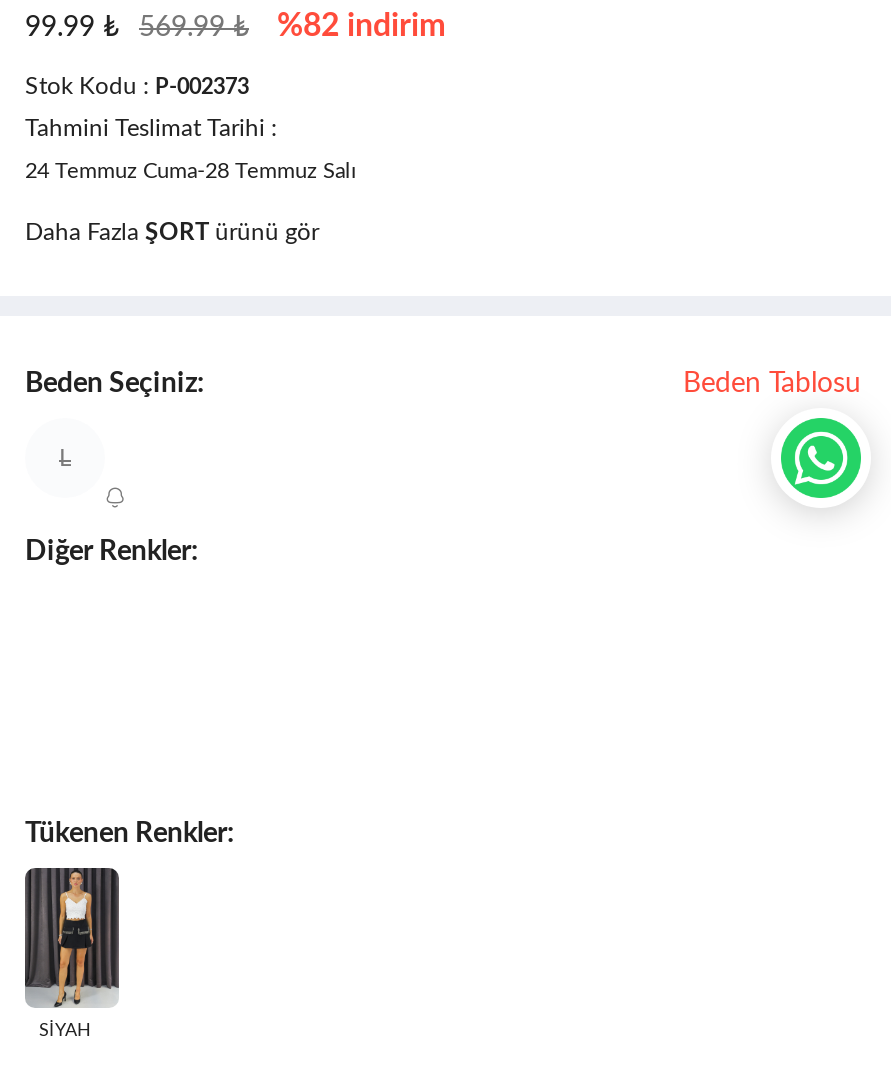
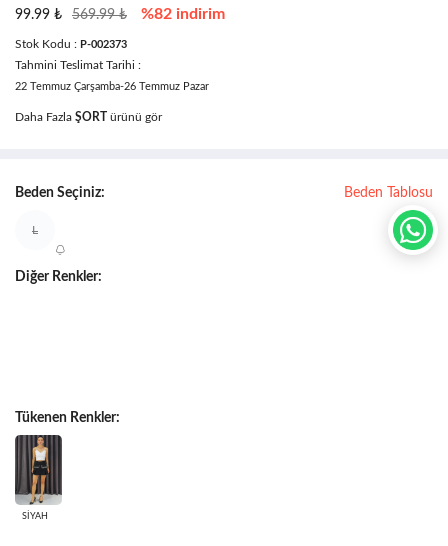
[25,159,357,181] 24 Temmuz Cuma-28 Temmuz Salı -> [15,80,209,91] 22 Temmuz Çarşamba-26 Temmuz Pazar

